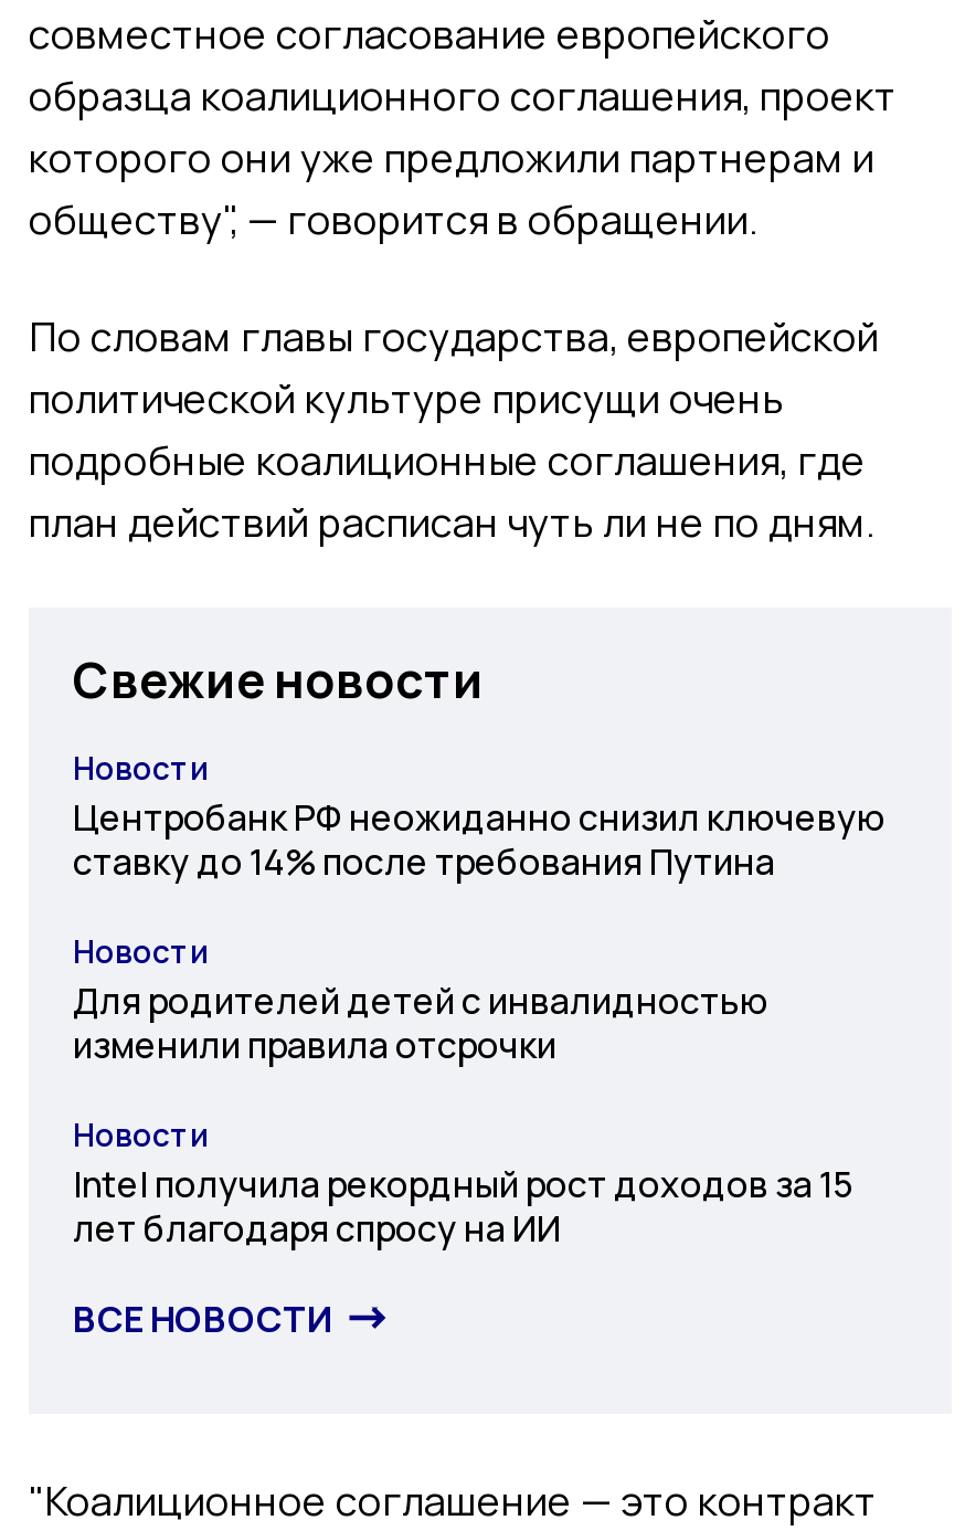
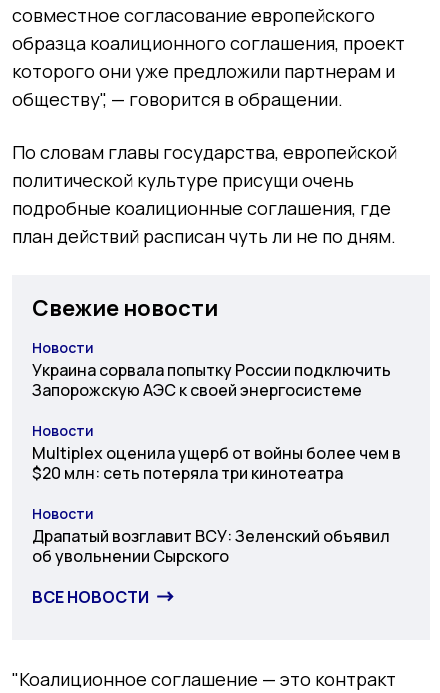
[73,793,886,886] Центробанк РФ неожиданно снизил ключевую | ставку до 14% после требования Путина -> [32,359,391,401] Украина сорвала попытку России подключить | Запорожскую АЭС к своей энергосистеме
[73,976,768,1069] Для родителей детей с инвалидностью | изменили правила отсрочки -> [32,442,401,484] Multiplex оценила ущерб от войны более чем в | $20 млн: сеть потеряла три кинотеатра
[73,1160,852,1253] Intel получила рекордный рост доходов за 15 | лет благодаря спросу на ИИ -> [32,525,390,567] Драпатый возглавит ВСУ: Зеленский объявил | об увольнении Сырского

